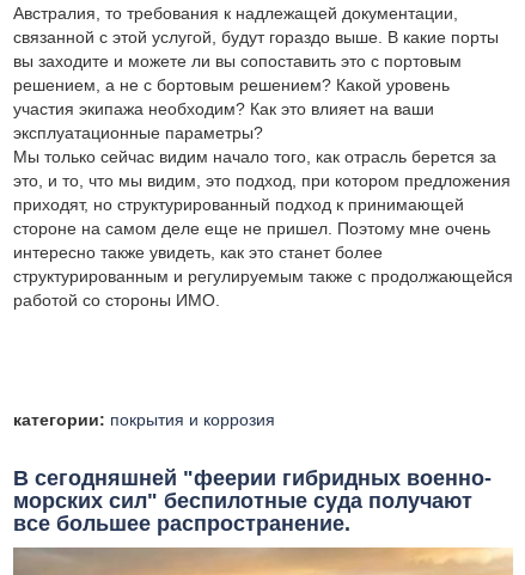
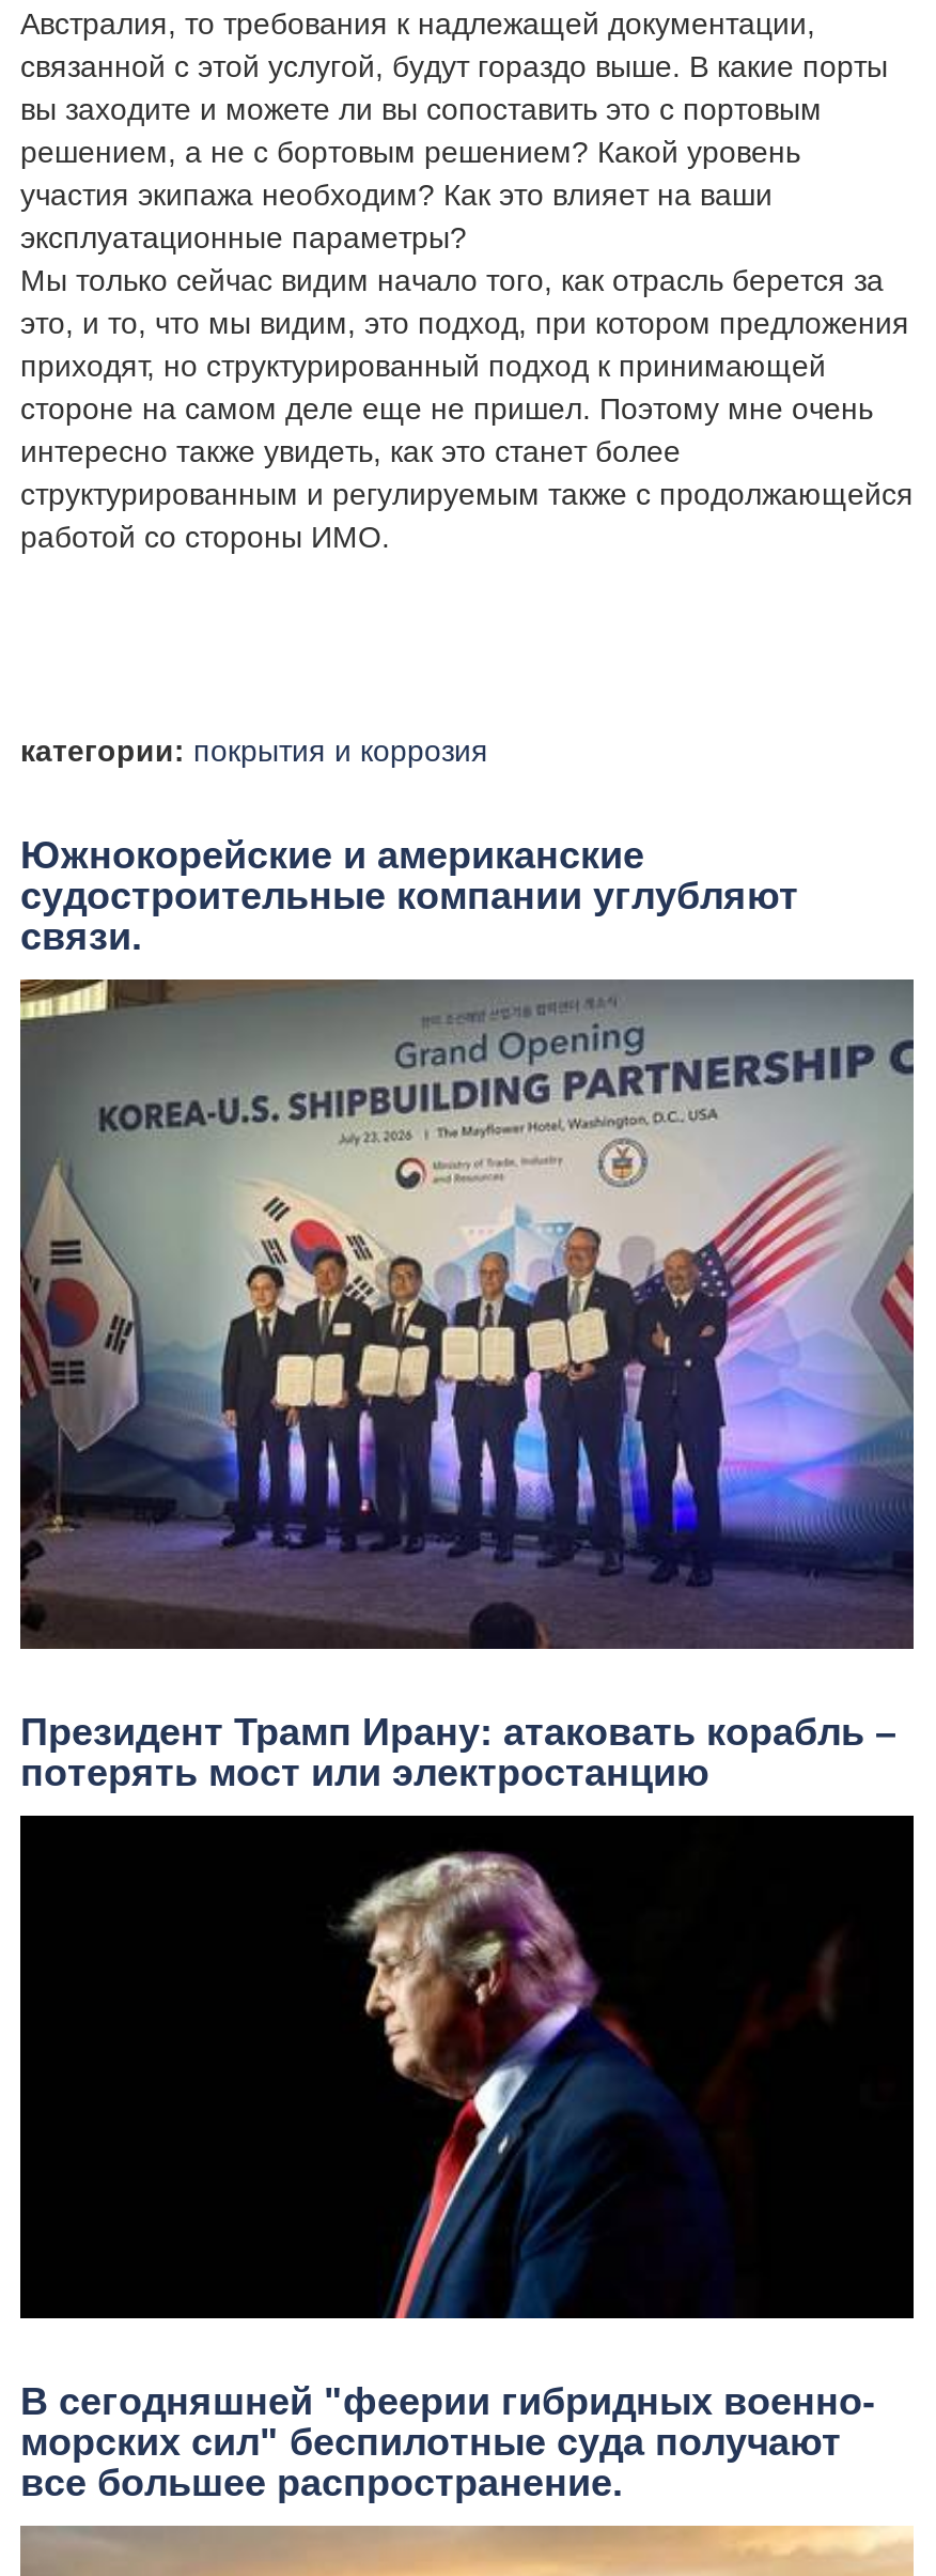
none -> [18,977,916,1795] [image] | Президент Трамп Ирану: атаковать корабль – | потерять мост или электростанцию
none -> [18,1811,916,2320] [image]
none -> [20,833,798,957] Южнокорейские и американские | судостроительные компании углубляют | связи.

